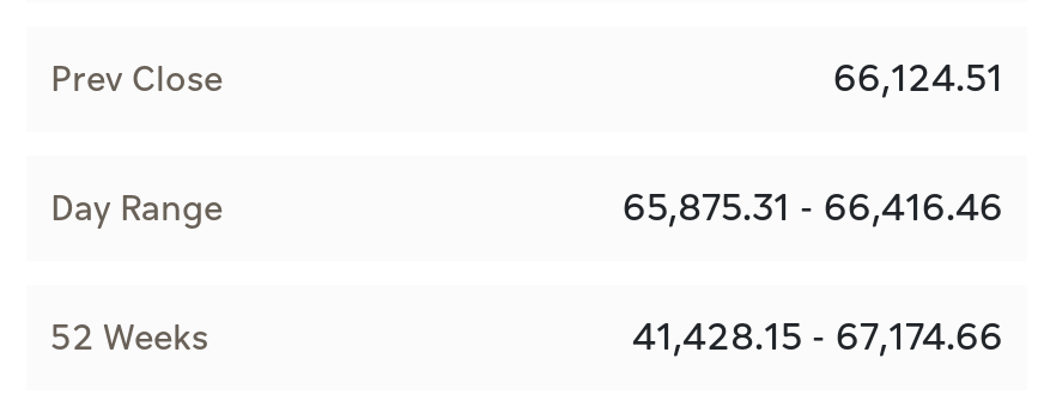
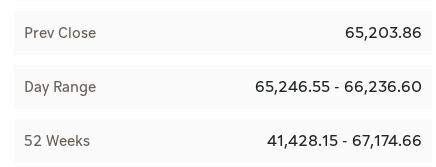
[833,51,1003,109] 66,124.51 -> [345,21,422,45] 65,203.86
[623,181,1003,238] 65,875.31 - 66,416.46 -> [255,75,422,99] 65,246.55 - 66,236.60

